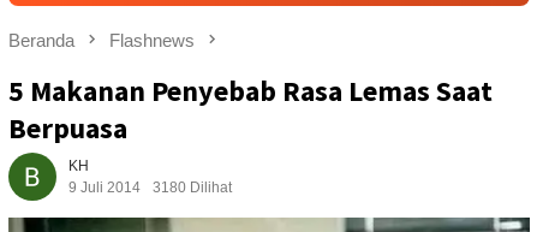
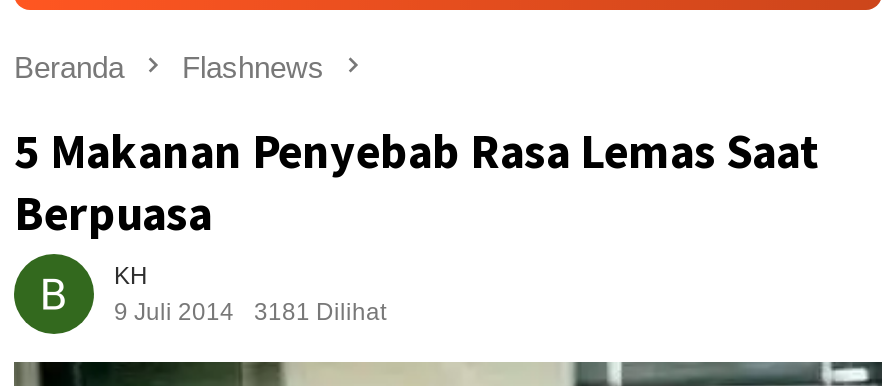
[68,179,232,196] 9 Juli 2014 3180 Dilihat -> [114,298,386,326] 9 Juli 2014 3181 Dilihat

